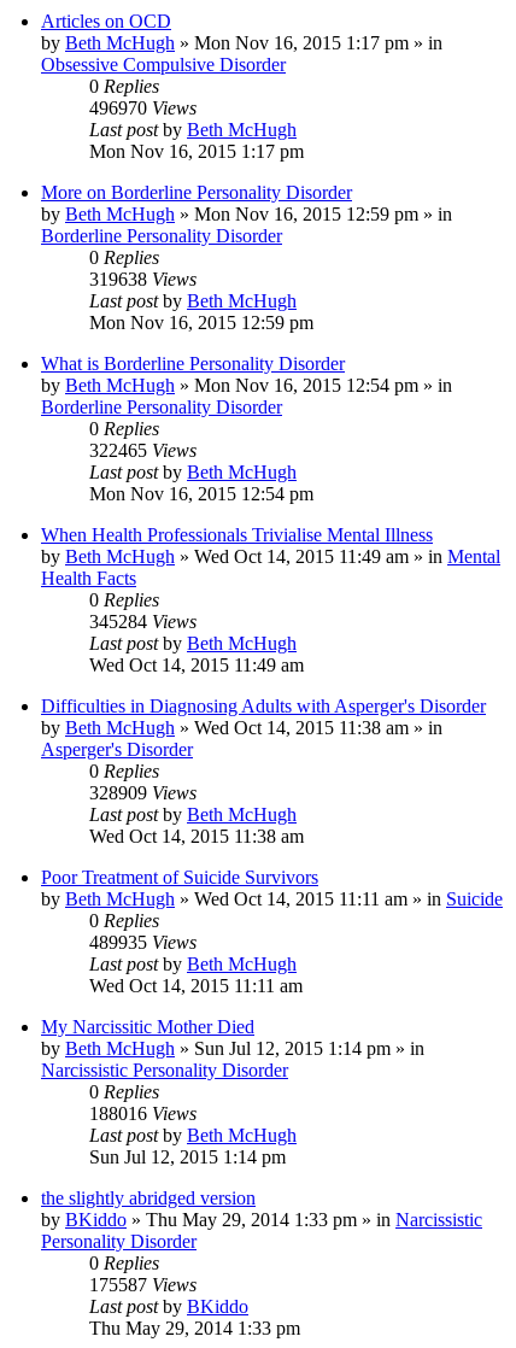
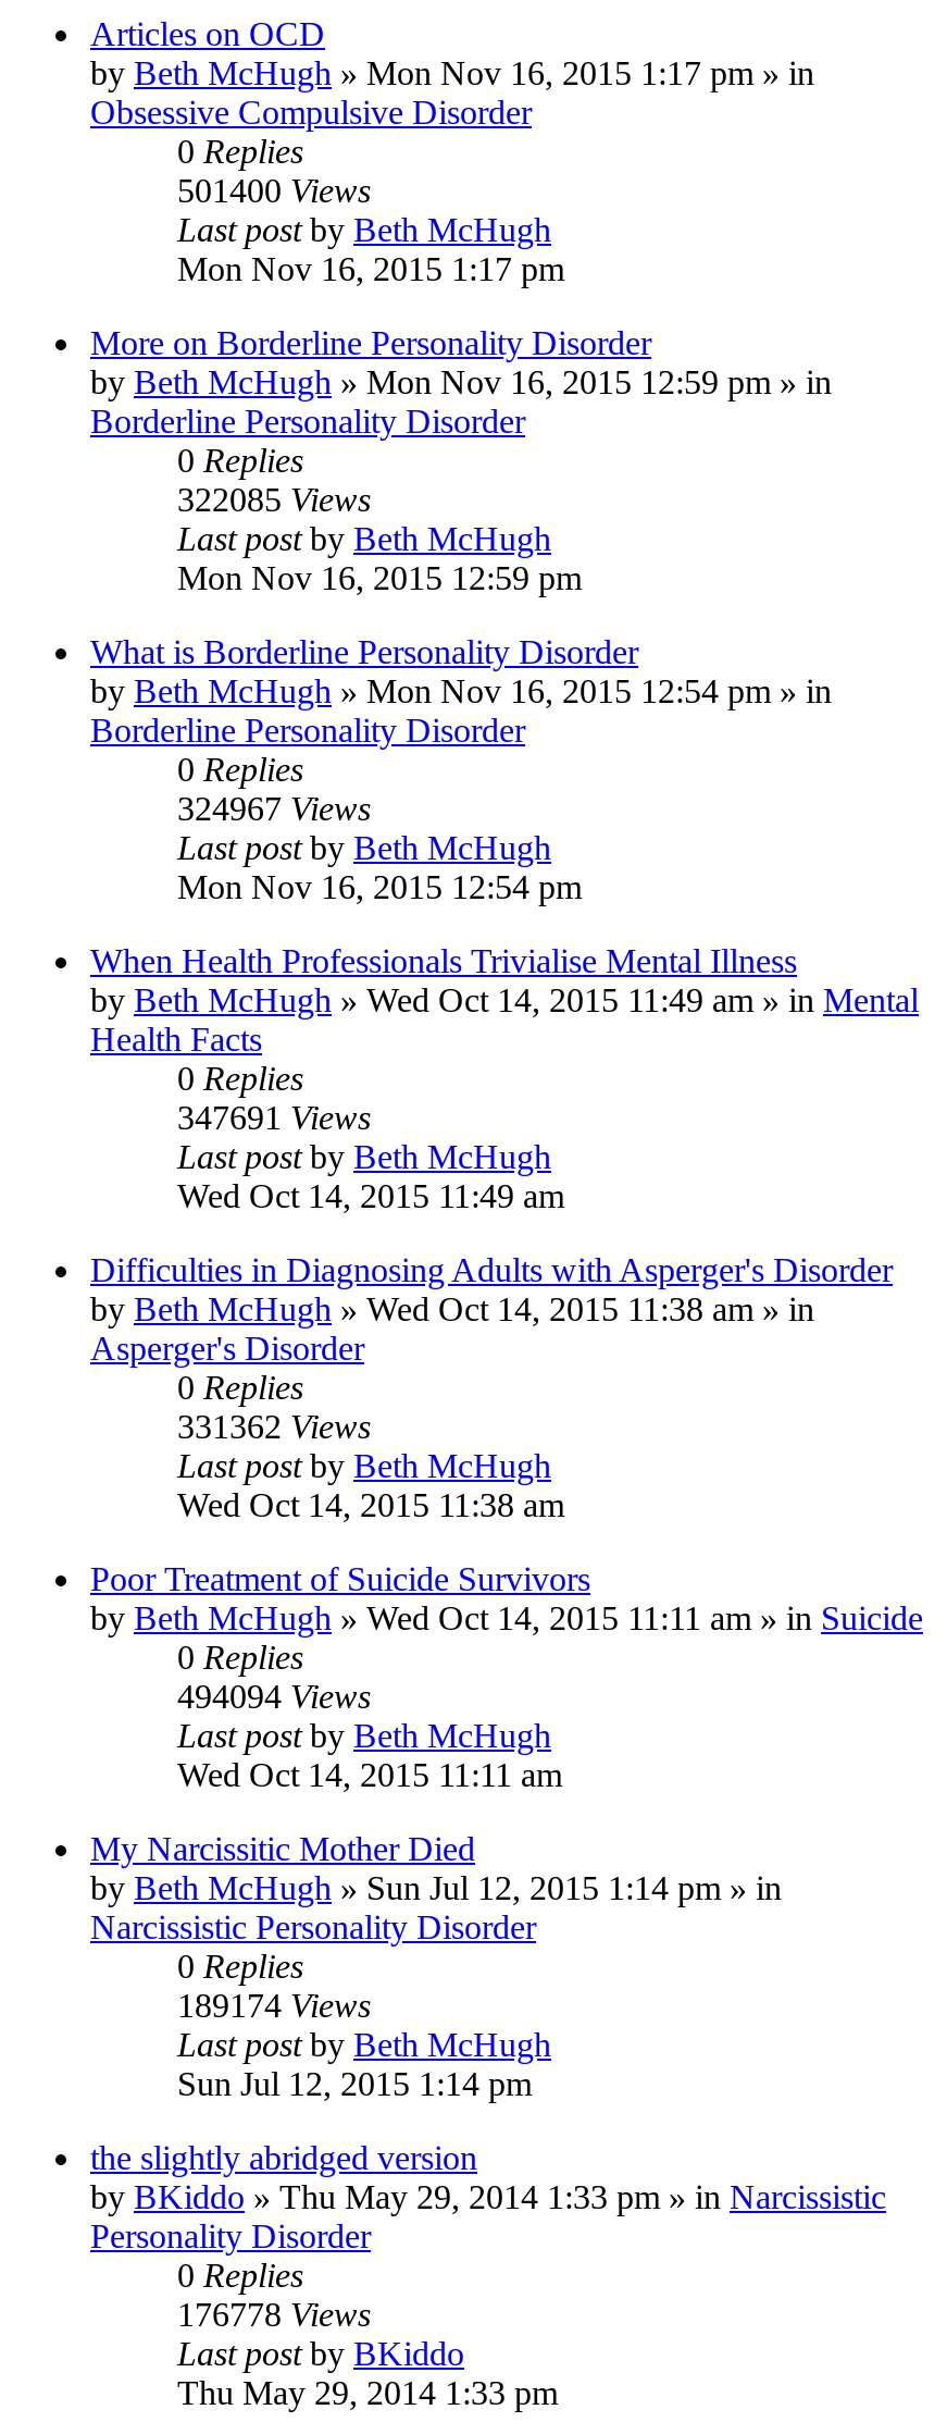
[89,98,197,118] 496970 Views -> [177,172,371,209] 501400 Views
[89,269,197,289] 319638 Views -> [177,481,371,518] 322085 Views
[89,440,197,460] 322465 Views -> [177,790,371,827] 324967 Views
[89,611,197,632] 345284 Views -> [177,1099,371,1136] 347691 Views
[89,782,197,803] 328909 Views -> [177,1408,371,1445] 331362 Views
[89,932,197,952] 489935 Views -> [177,1678,371,1715] 494094 Views
[89,1103,197,1124] 188016 Views -> [177,1987,371,2024] 189174 Views
[89,1274,197,1295] 175587 Views -> [177,2296,371,2333] 176778 Views

